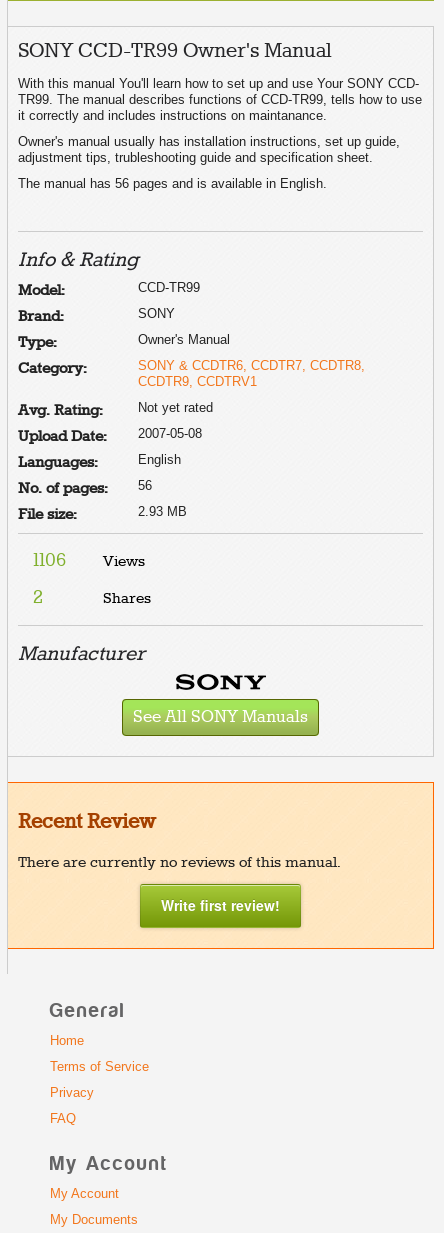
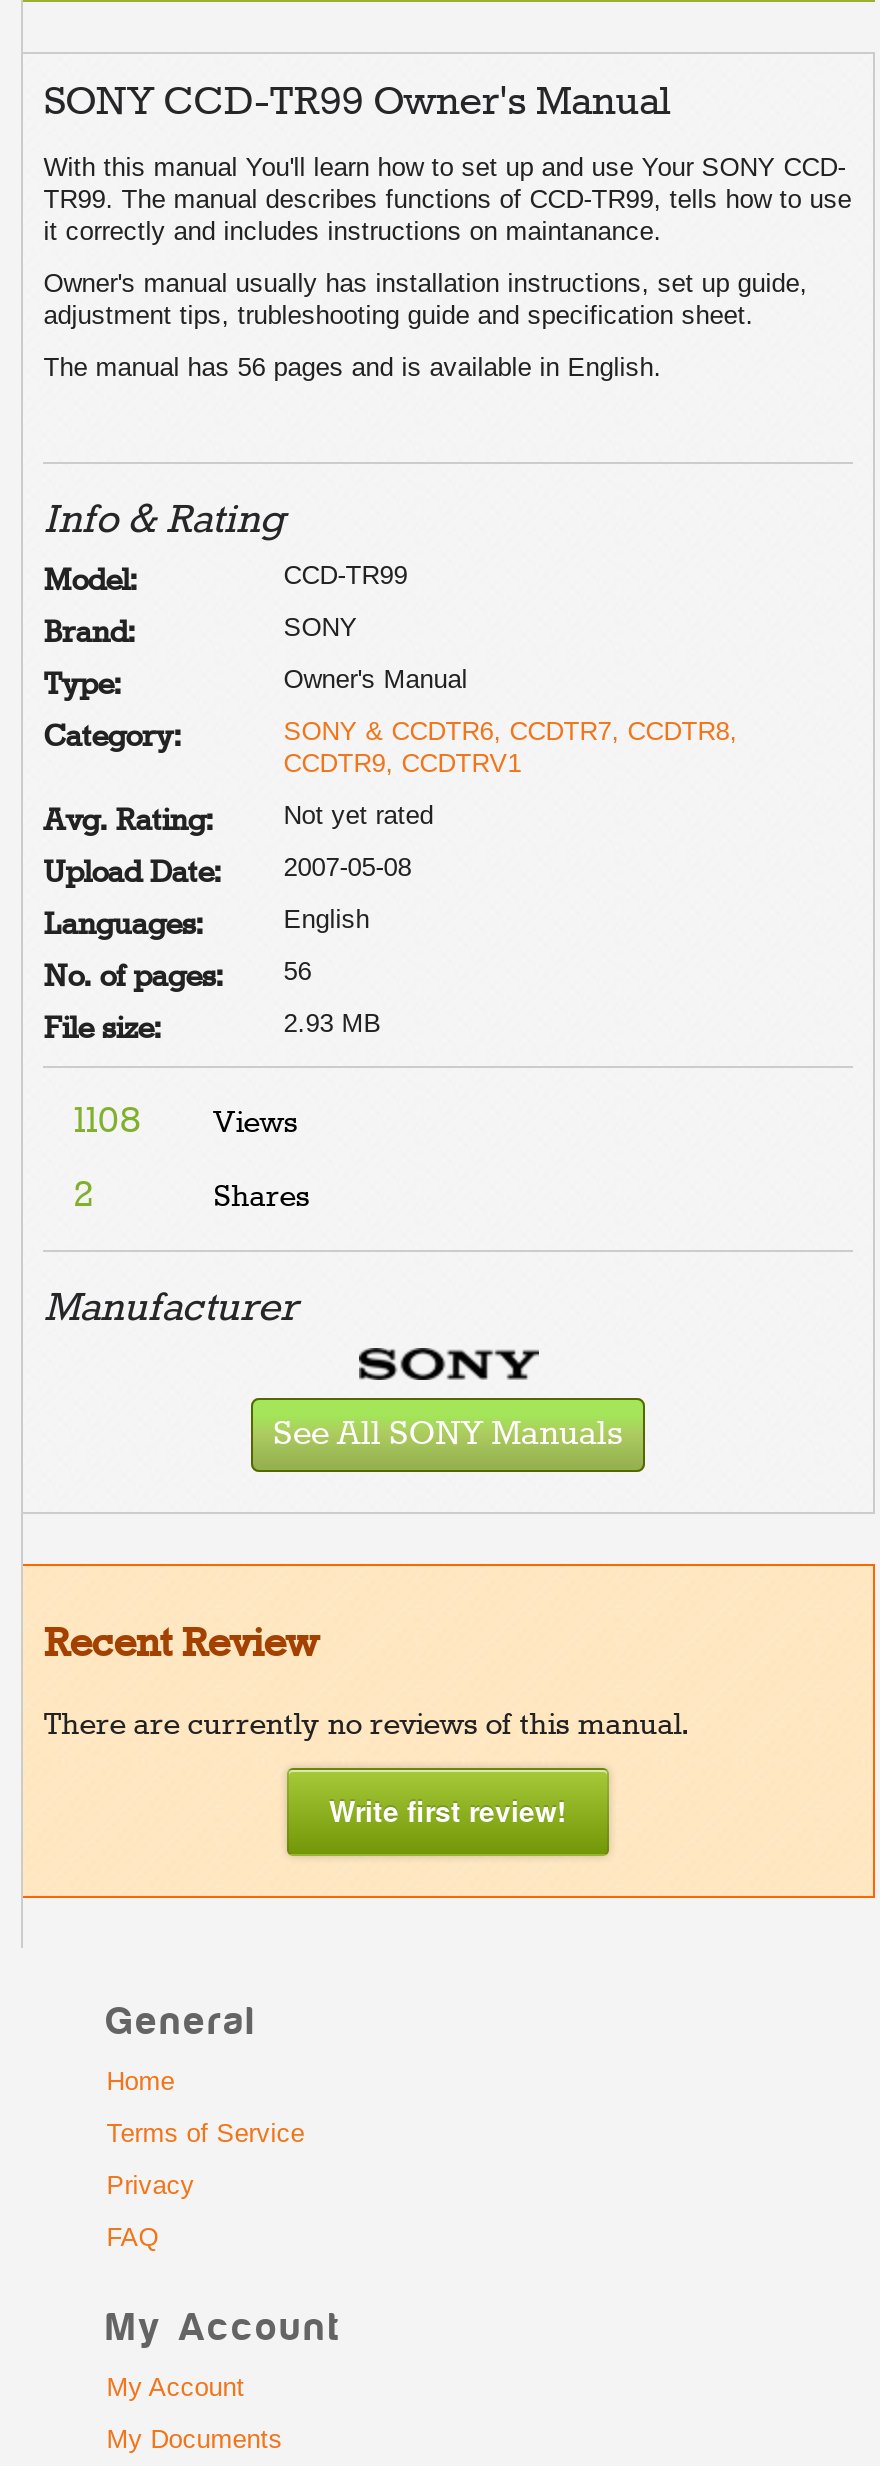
[33,549,66,571] 1106 -> [73,1099,141,1143] 1108

